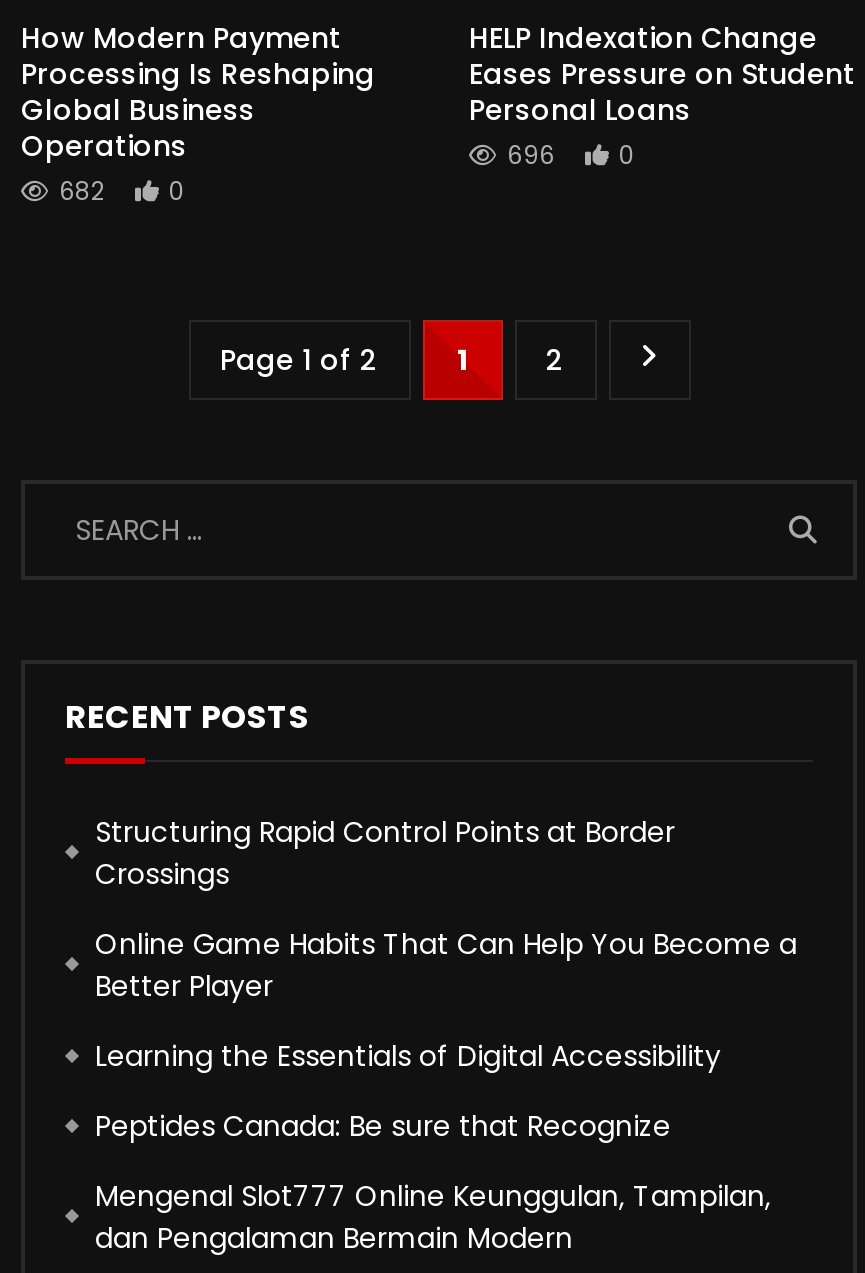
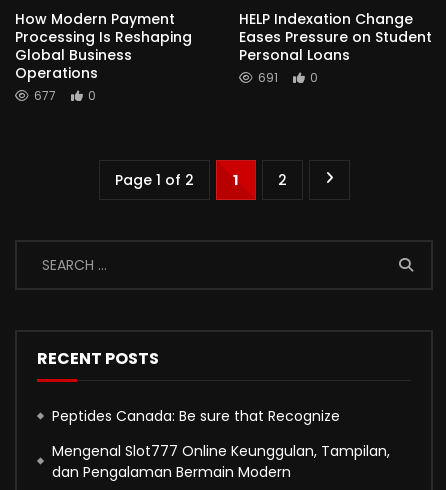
[507,137,635,171] 696 0 -> [258,68,318,85] 691 0
[59,173,185,207] 682 0 -> [34,86,96,103] 677 0
[95,812,797,1076] Structuring Rapid Control Points at Border | Crossings | Online Game Habits That Can Help You Become a | Better Player | Learning the Essentials of Digital Accessibility -> none

